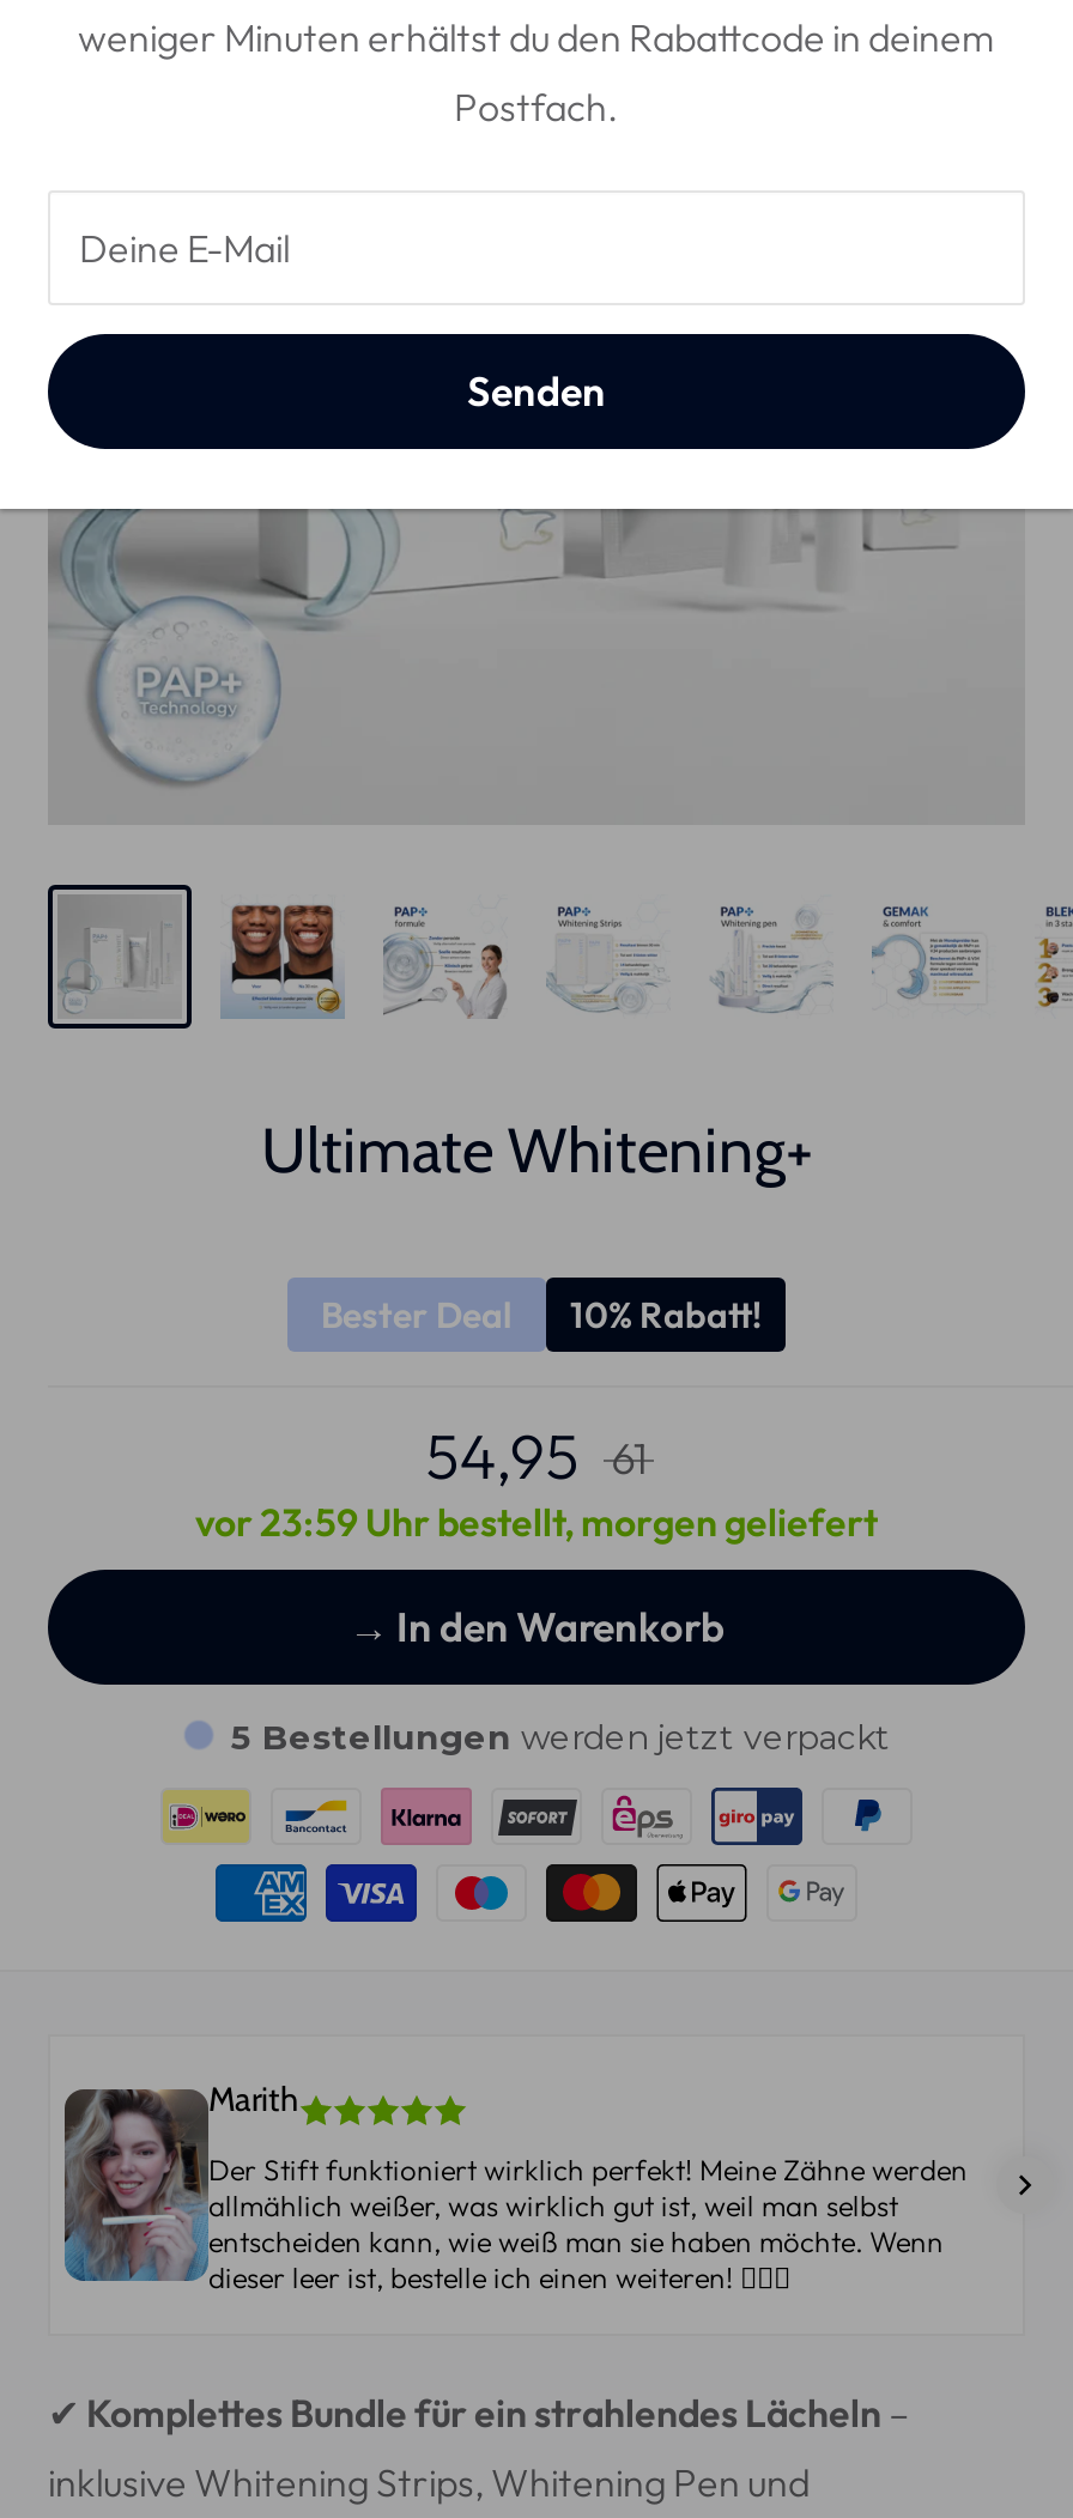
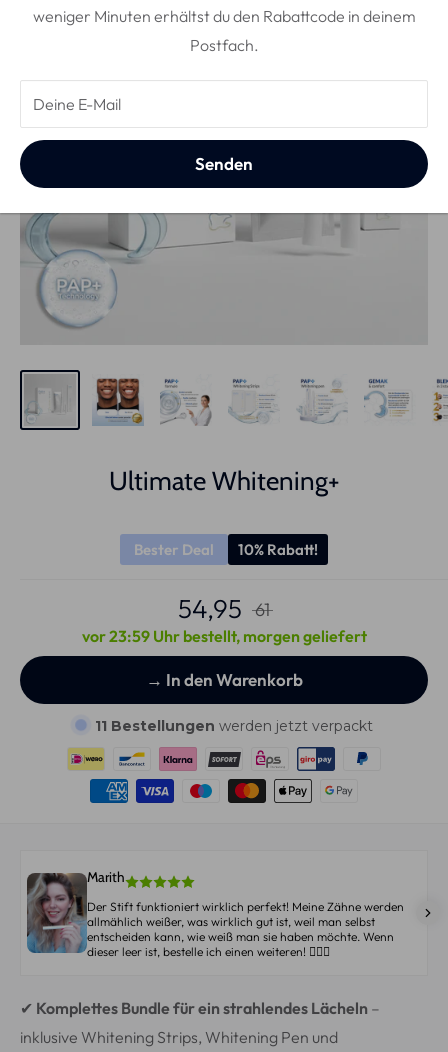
[231,1717,890,1760] 5 Bestellungen werden jetzt verpackt -> [95,717,373,735] 11 Bestellungen werden jetzt verpackt

